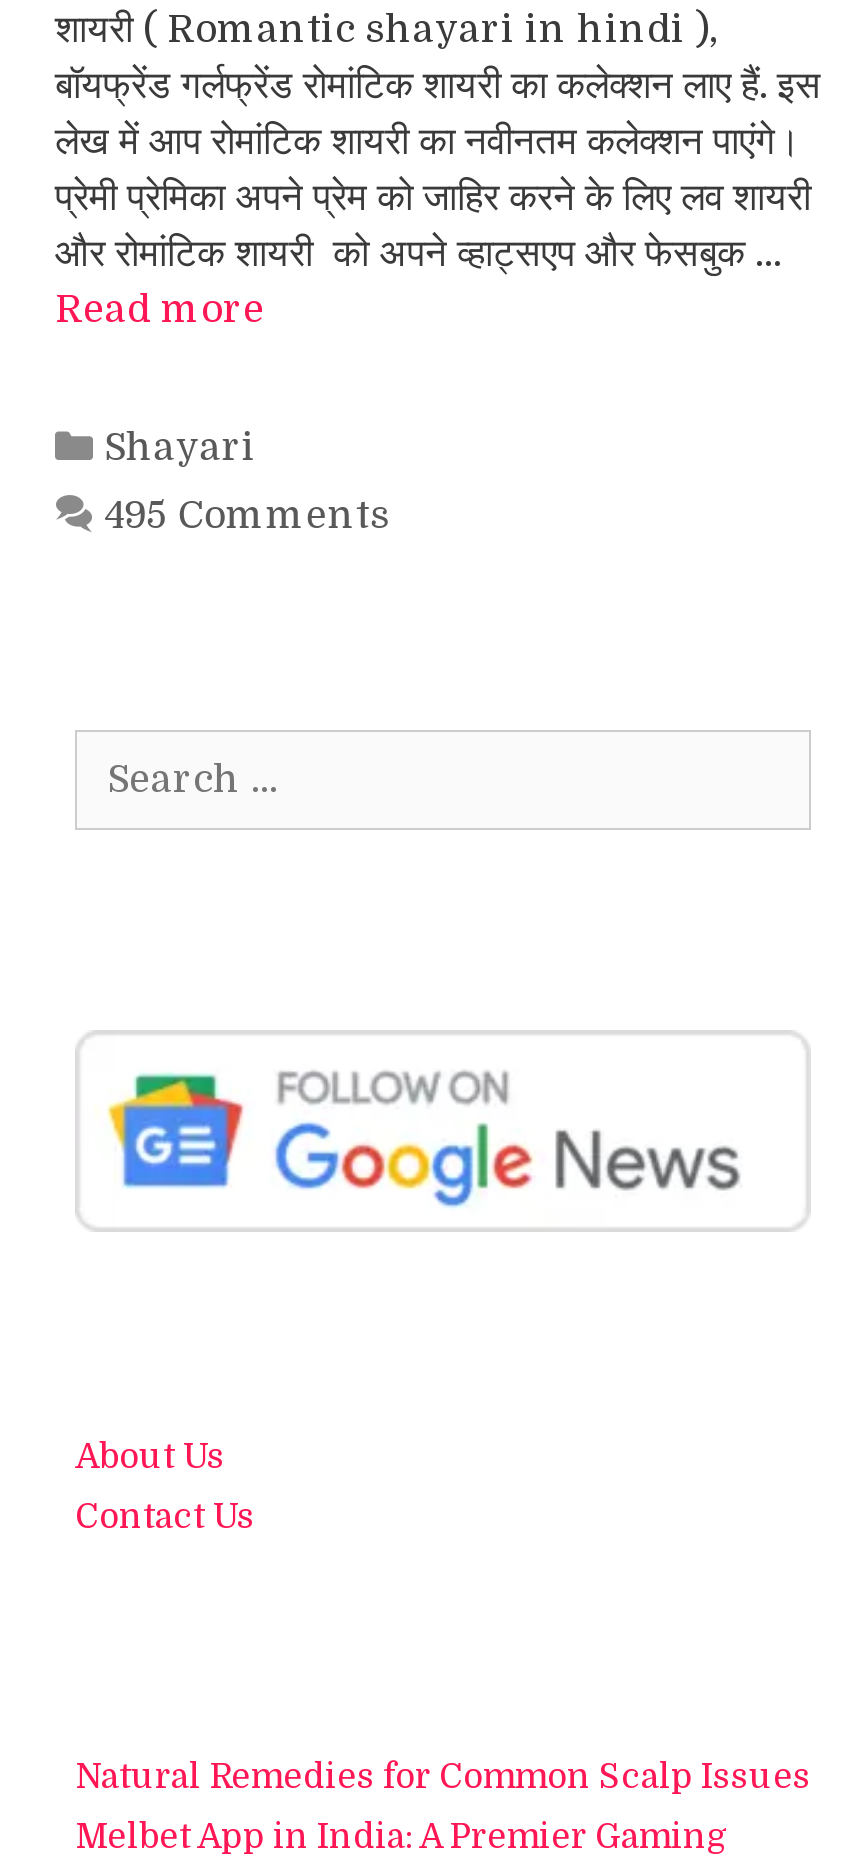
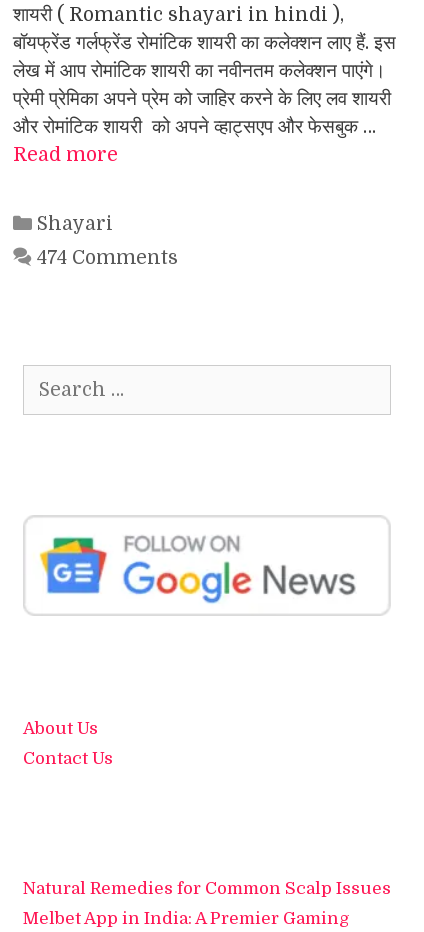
[104,494,390,538] 495 Comments -> [37,247,178,269] 474 Comments

